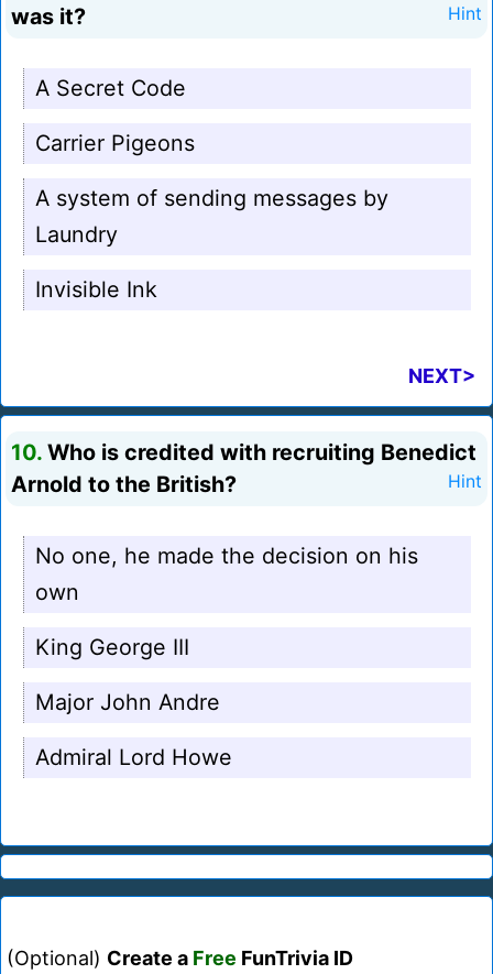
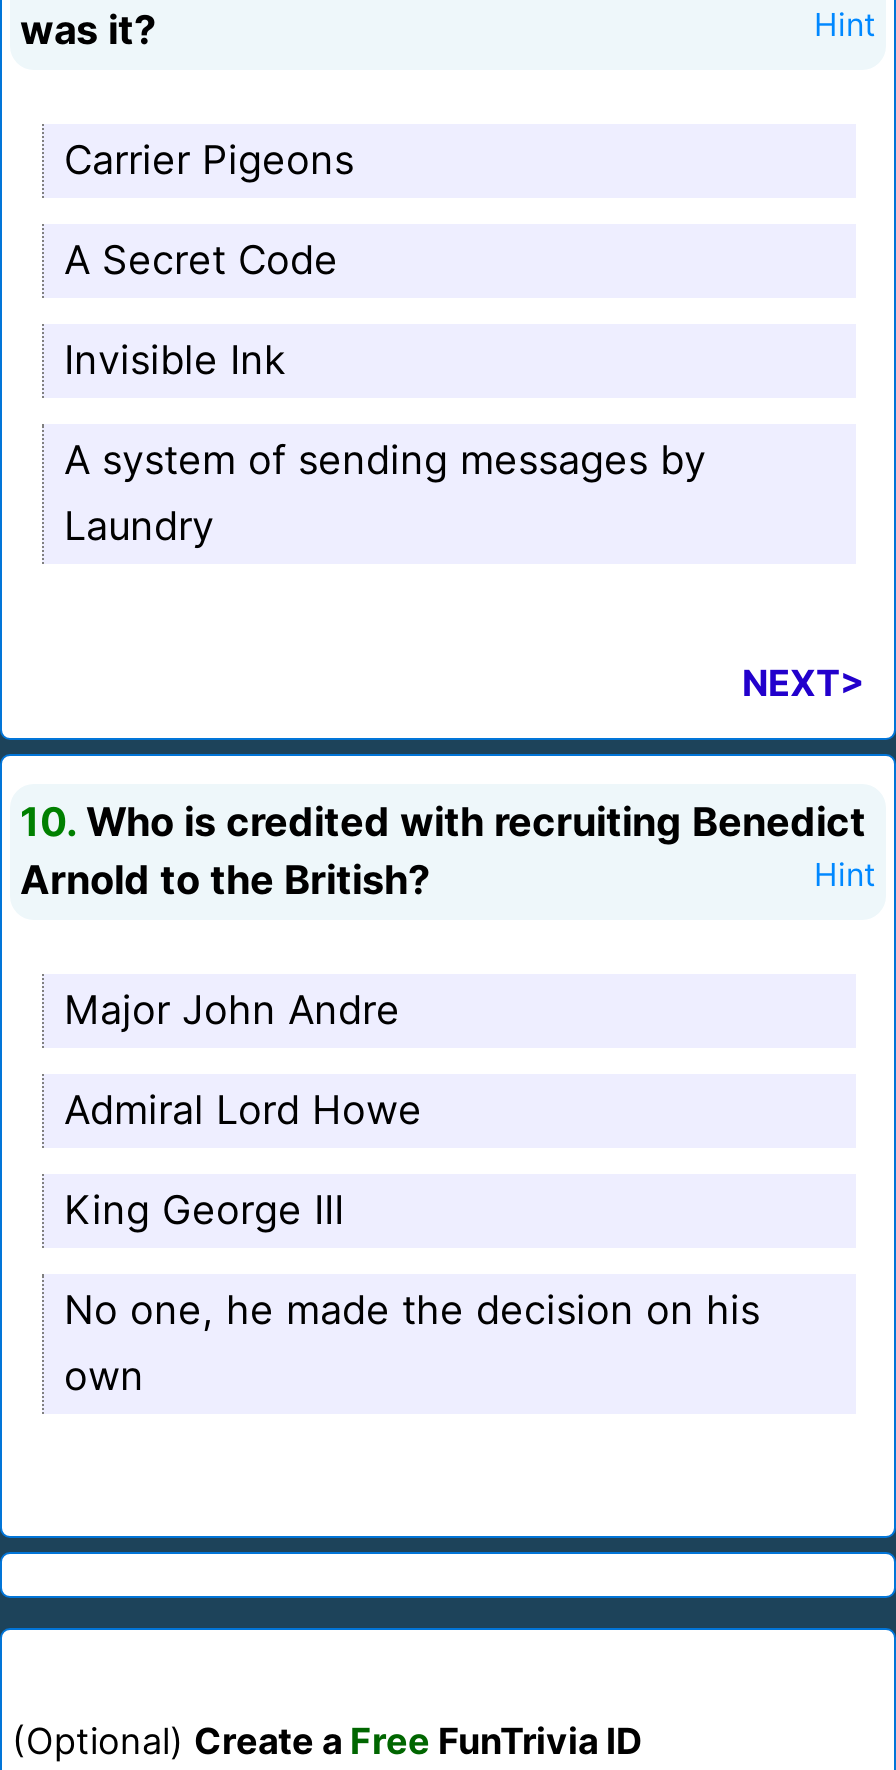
moved [35,75,186,101] -> [64,236,338,284]: A Secret Code
moved [35,130,195,156] -> [64,136,354,184]: Carrier Pigeons
moved [35,185,388,248] -> [64,436,706,550]: A system of sending messages by | Laundry
moved [35,276,157,303] -> [64,336,286,384]: Invisible Ink
moved [35,543,418,605] -> [64,1286,760,1400]: No one, he made the decision on his | own
moved [35,634,232,770] -> [64,986,422,1234]: King George III | Major John Andre | Admiral Lord Howe

